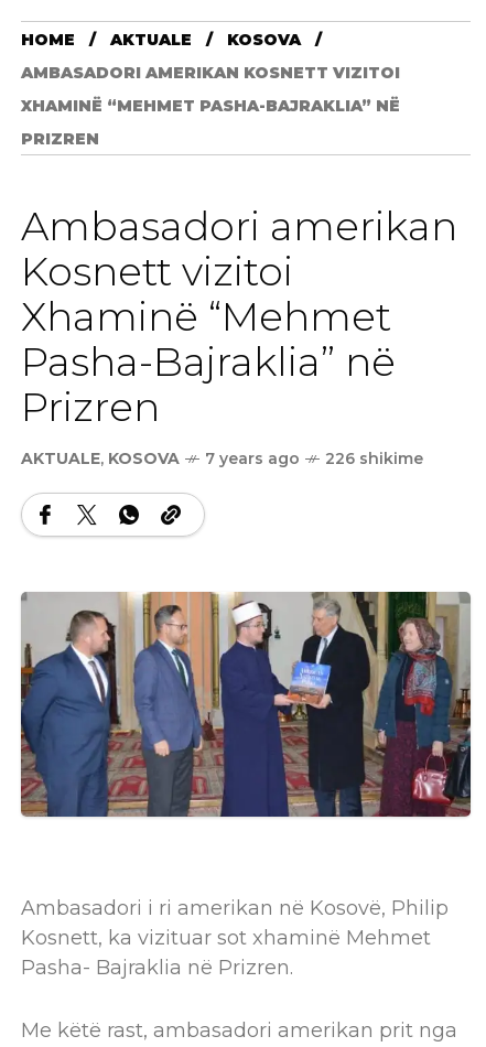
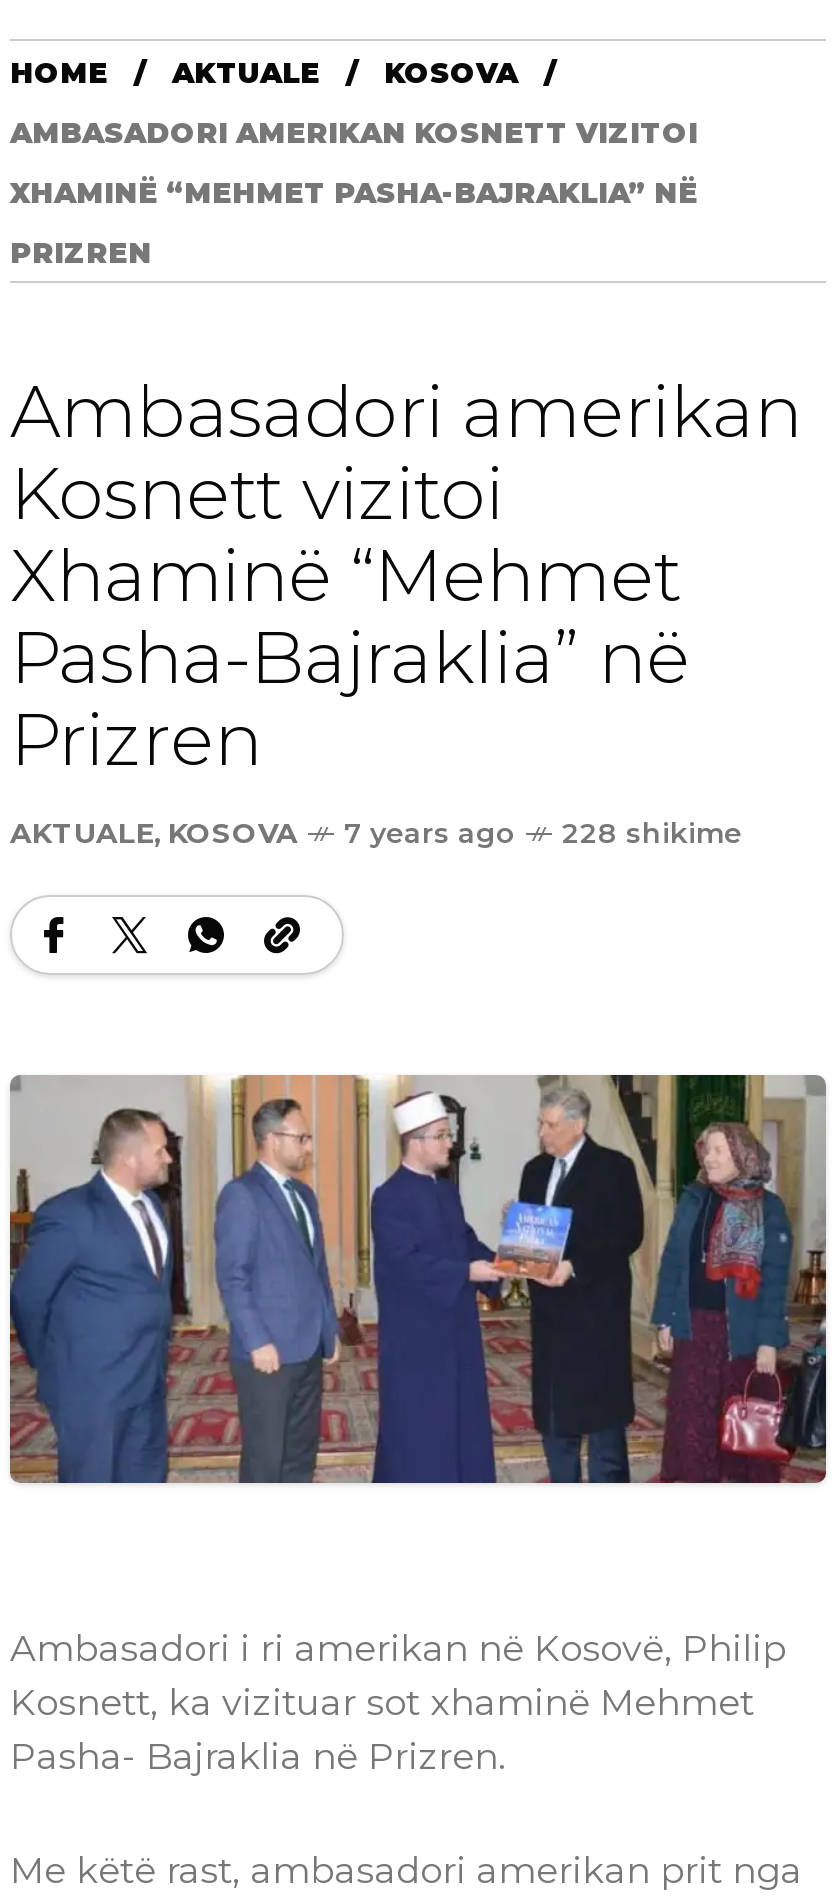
[21,448,423,468] AKTUALE, KOSOVA 7 years ago 226 shikime -> [10,814,742,850] AKTUALE, KOSOVA 7 years ago 228 shikime

